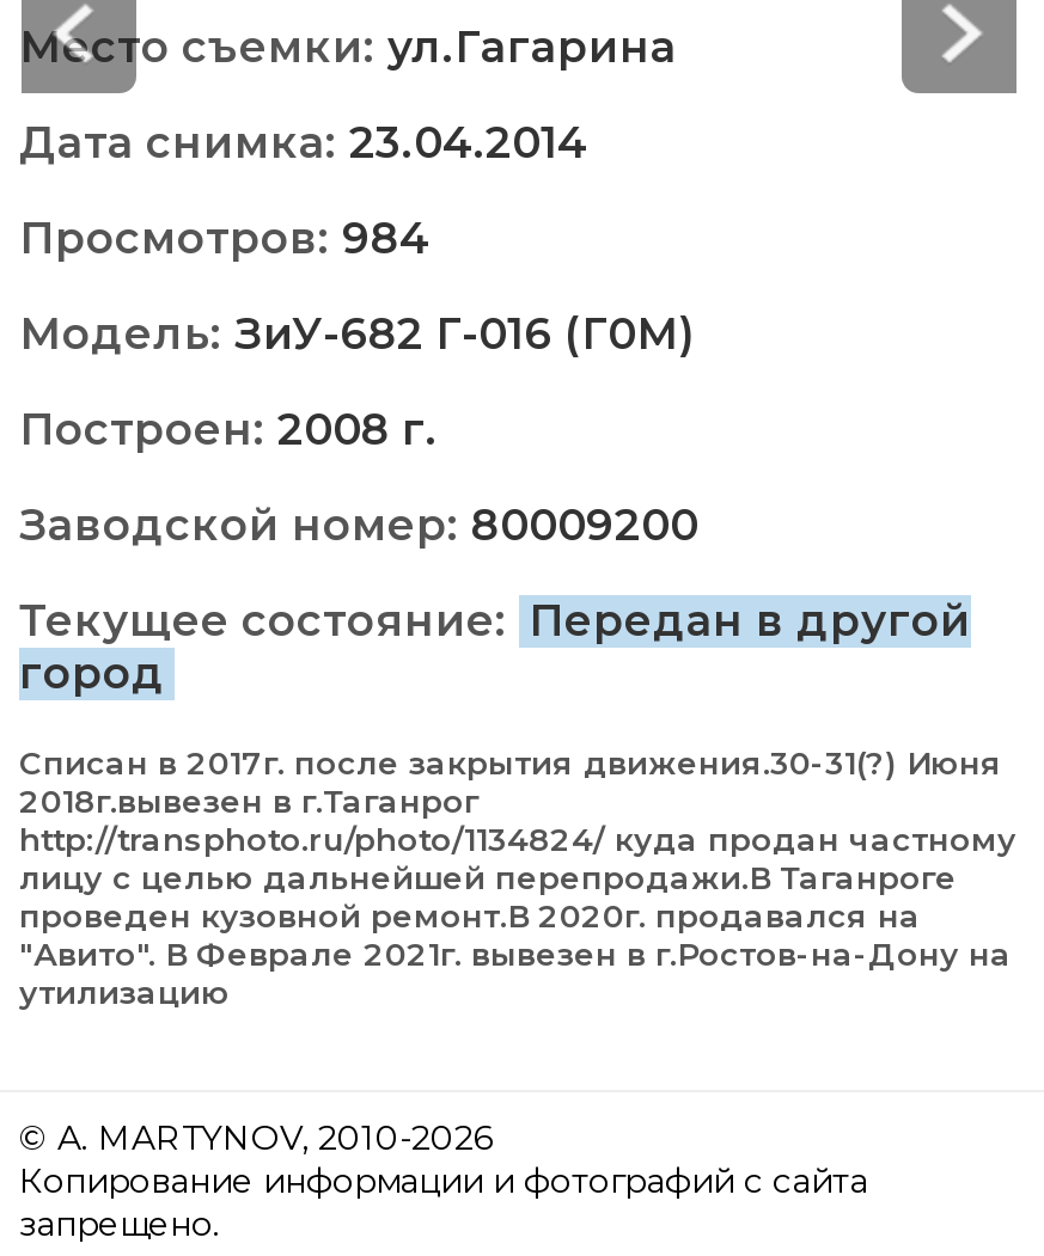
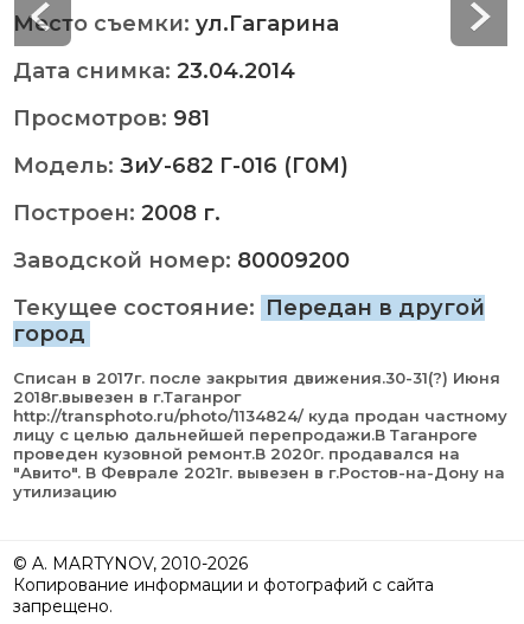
[19,213,431,266] Просмотров: 984 -> [13,105,210,132] Просмотров: 981

